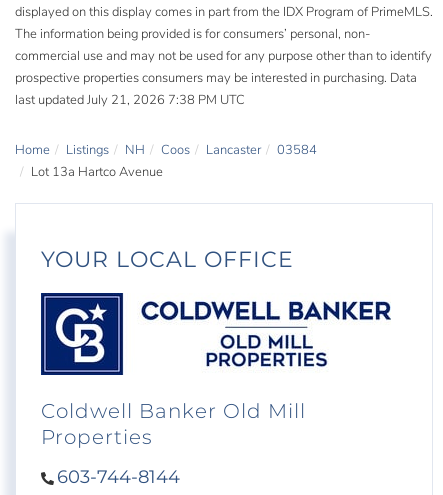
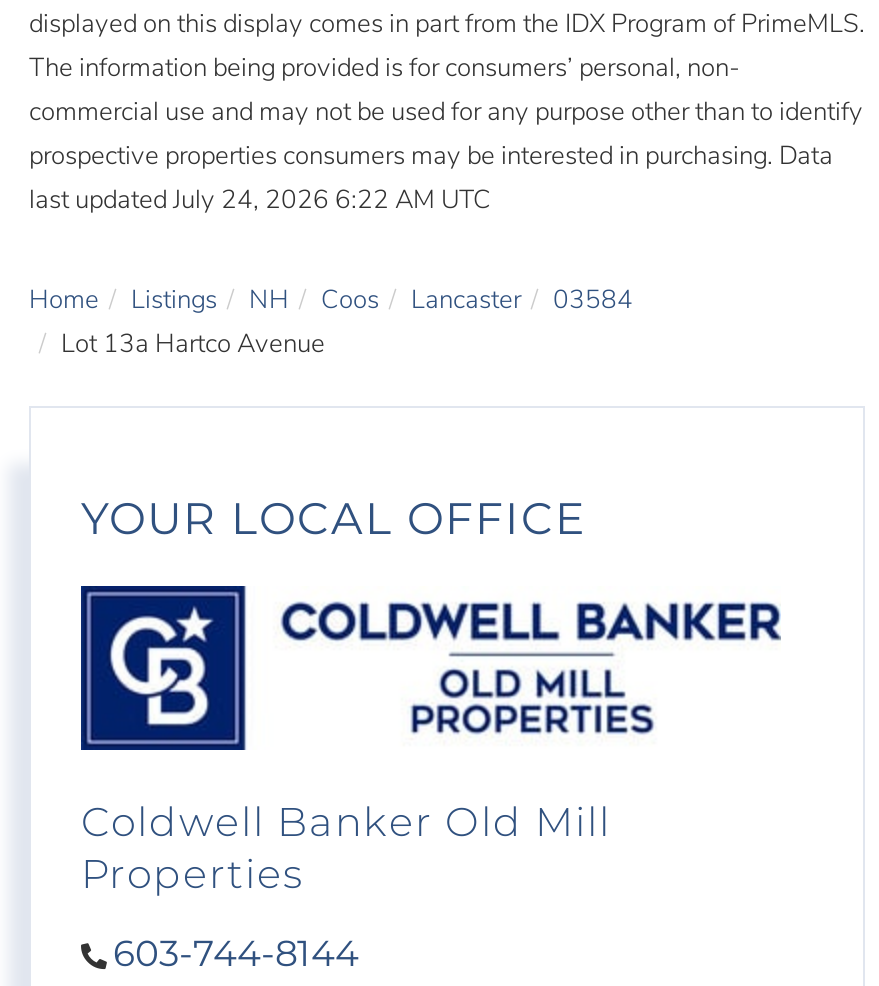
[15,91,245,109] last updated July 21, 2026 7:38 PM UTC -> [29,183,491,219] last updated July 24, 2026 6:22 AM UTC

